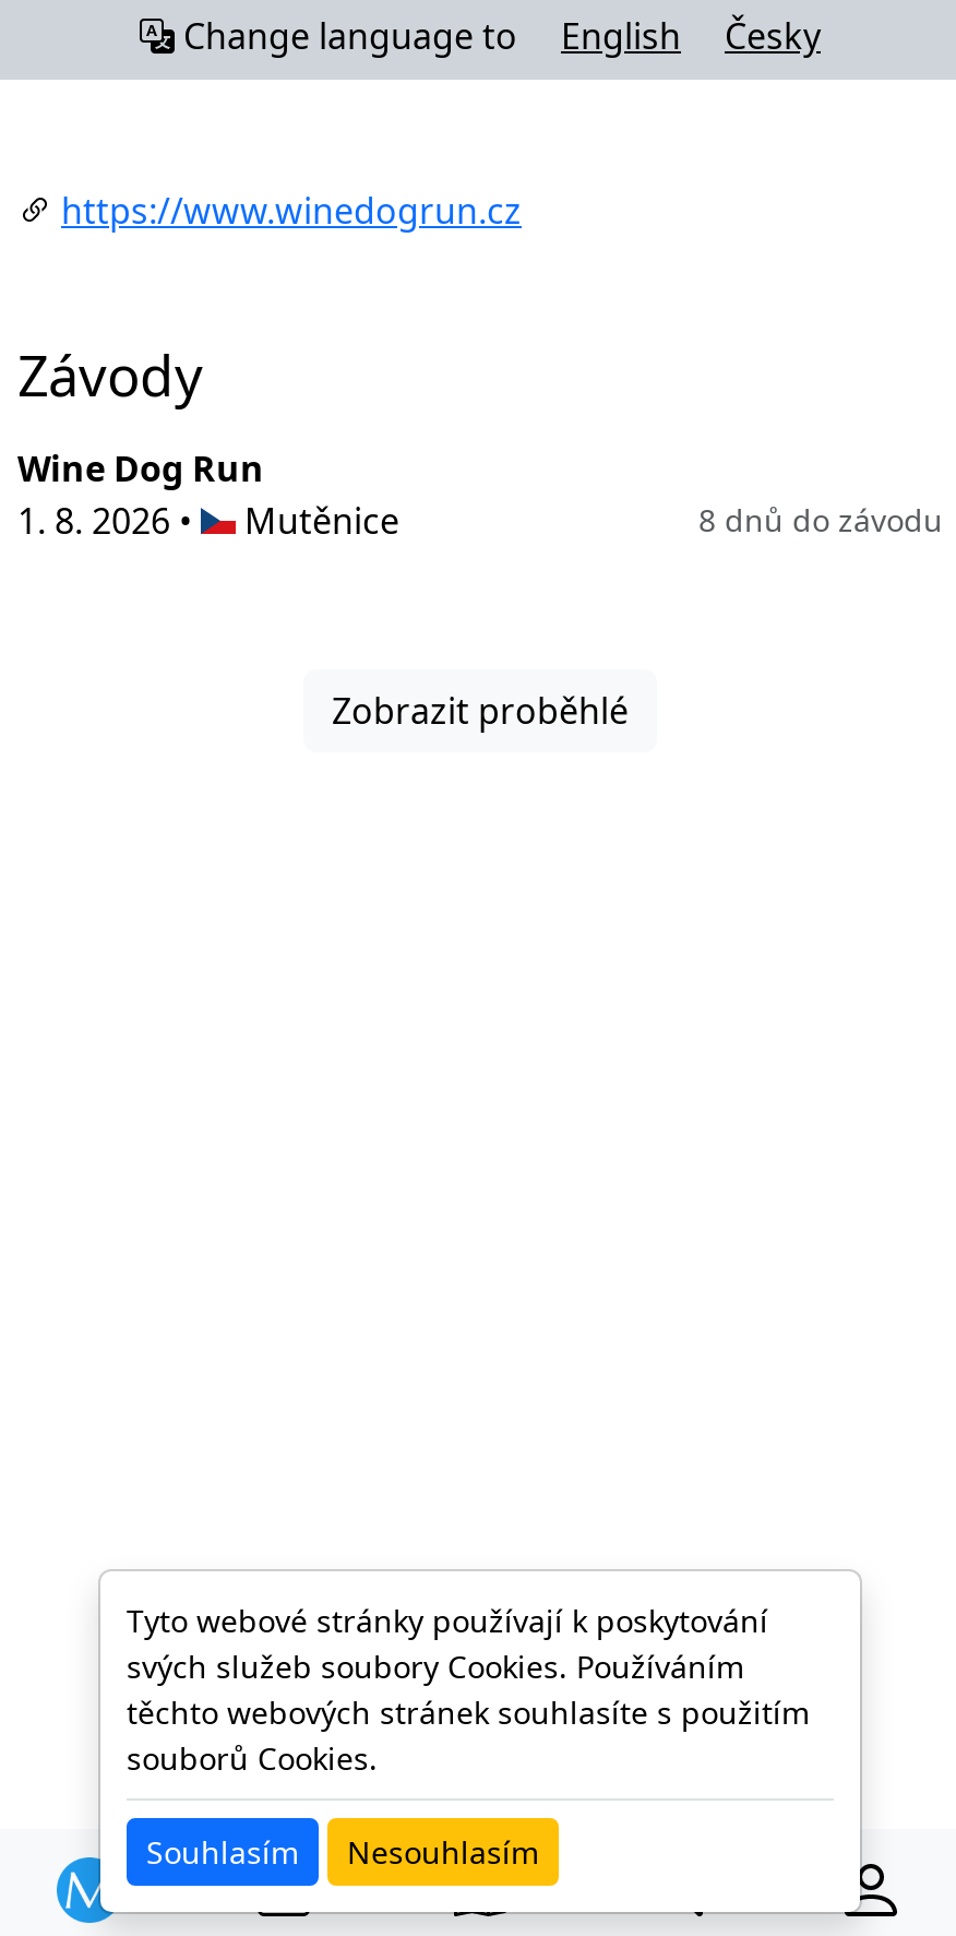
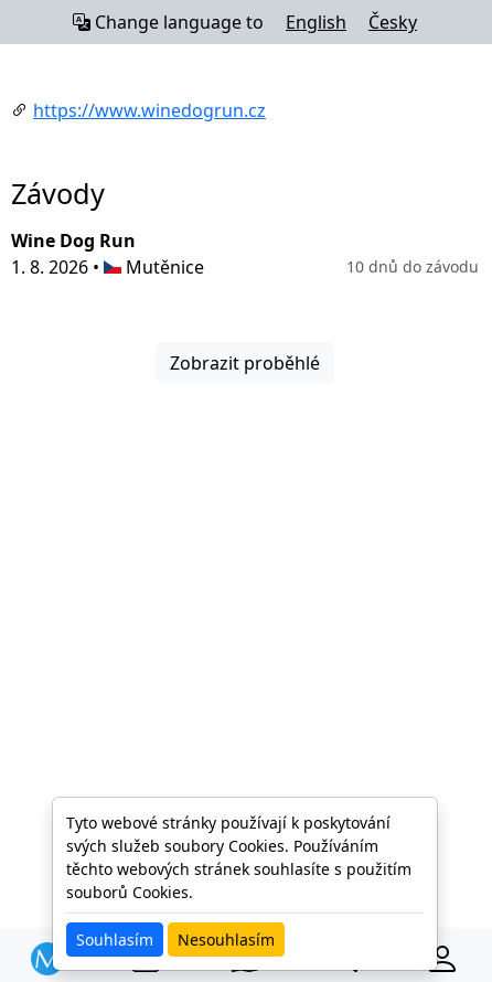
[698,499,943,541] 8 dnů do závodu -> [346,256,479,277] 10 dnů do závodu

